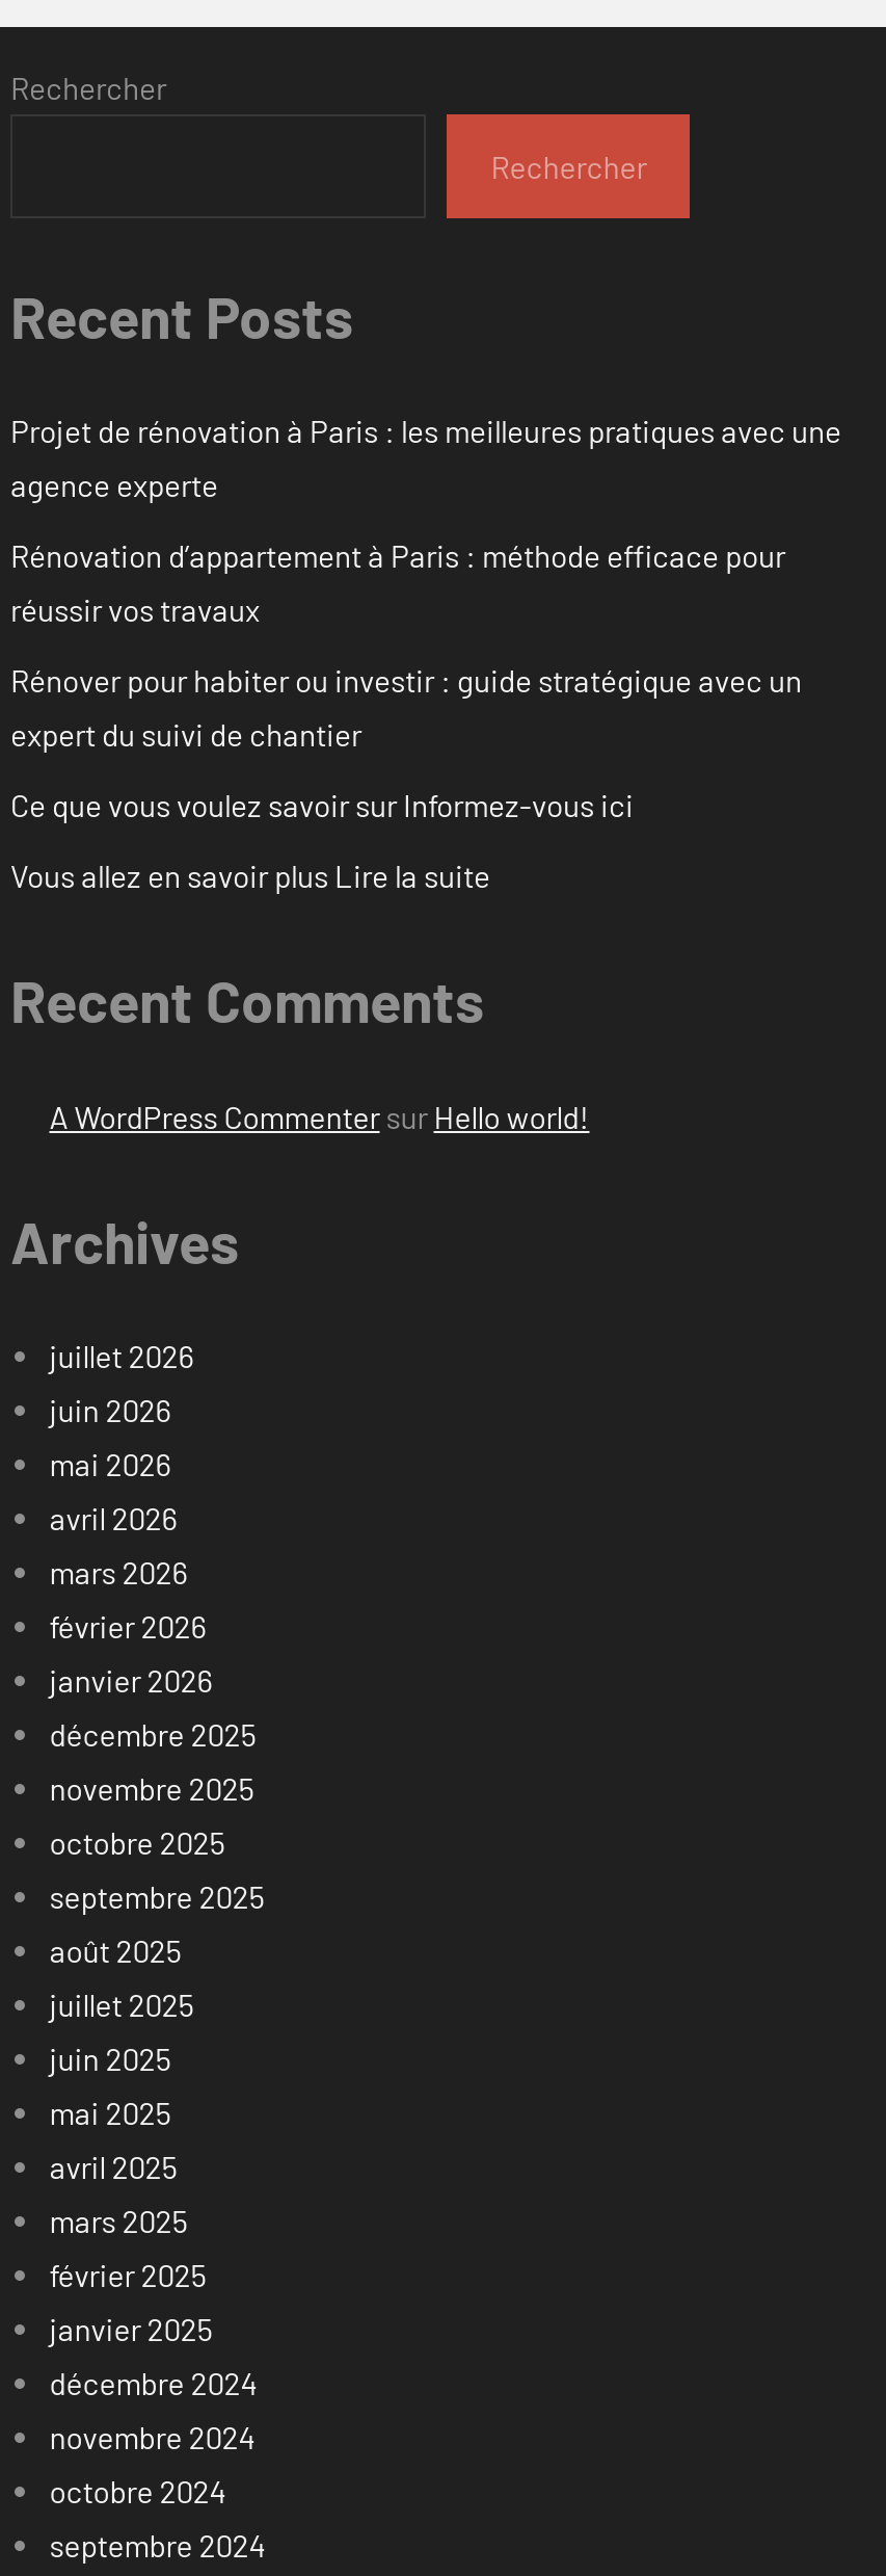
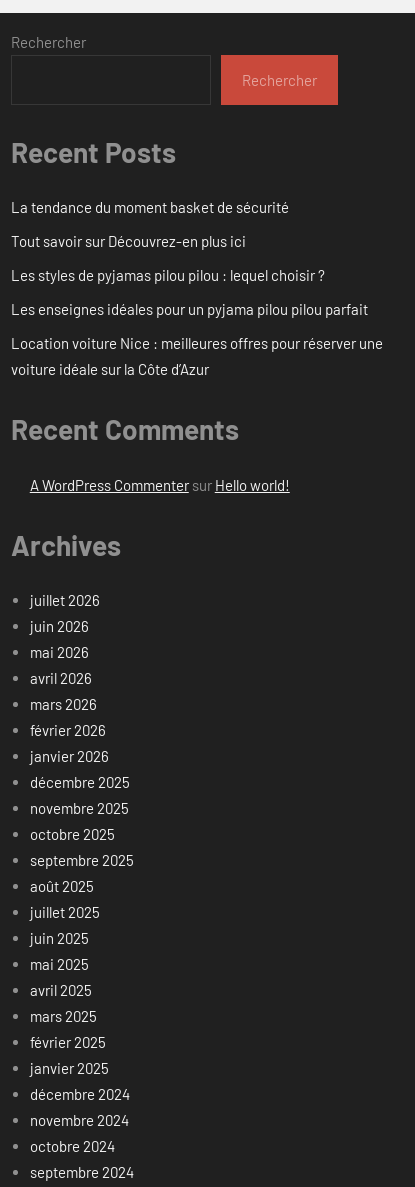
[10,412,841,504] Projet de rénovation à Paris : les meilleures pratiques avec une | agence experte -> [11,198,289,216] La tendance du moment basket de sécurité
[10,537,785,629] Rénovation d’appartement à Paris : méthode efficace pour | réussir vos travaux -> [11,232,246,250] Tout savoir sur Découvrez-en plus ici
[10,662,802,753] Rénover pour habiter ou investir : guide stratégique avec un | expert du suivi de chantier -> [11,266,325,284] Les styles de pyjamas pilou pilou : lequel choisir ?
[10,787,634,824] Ce que vous voulez savoir sur Informez-vous ici -> [11,300,368,318] Les enseignes idéales pour un pyjama pilou pilou parfait
[10,857,490,895] Vous allez en savoir plus Lire la suite -> [11,334,383,378] Location voiture Nice : meilleures offres pour réserver une | voiture idéale sur la Côte d’Azur

